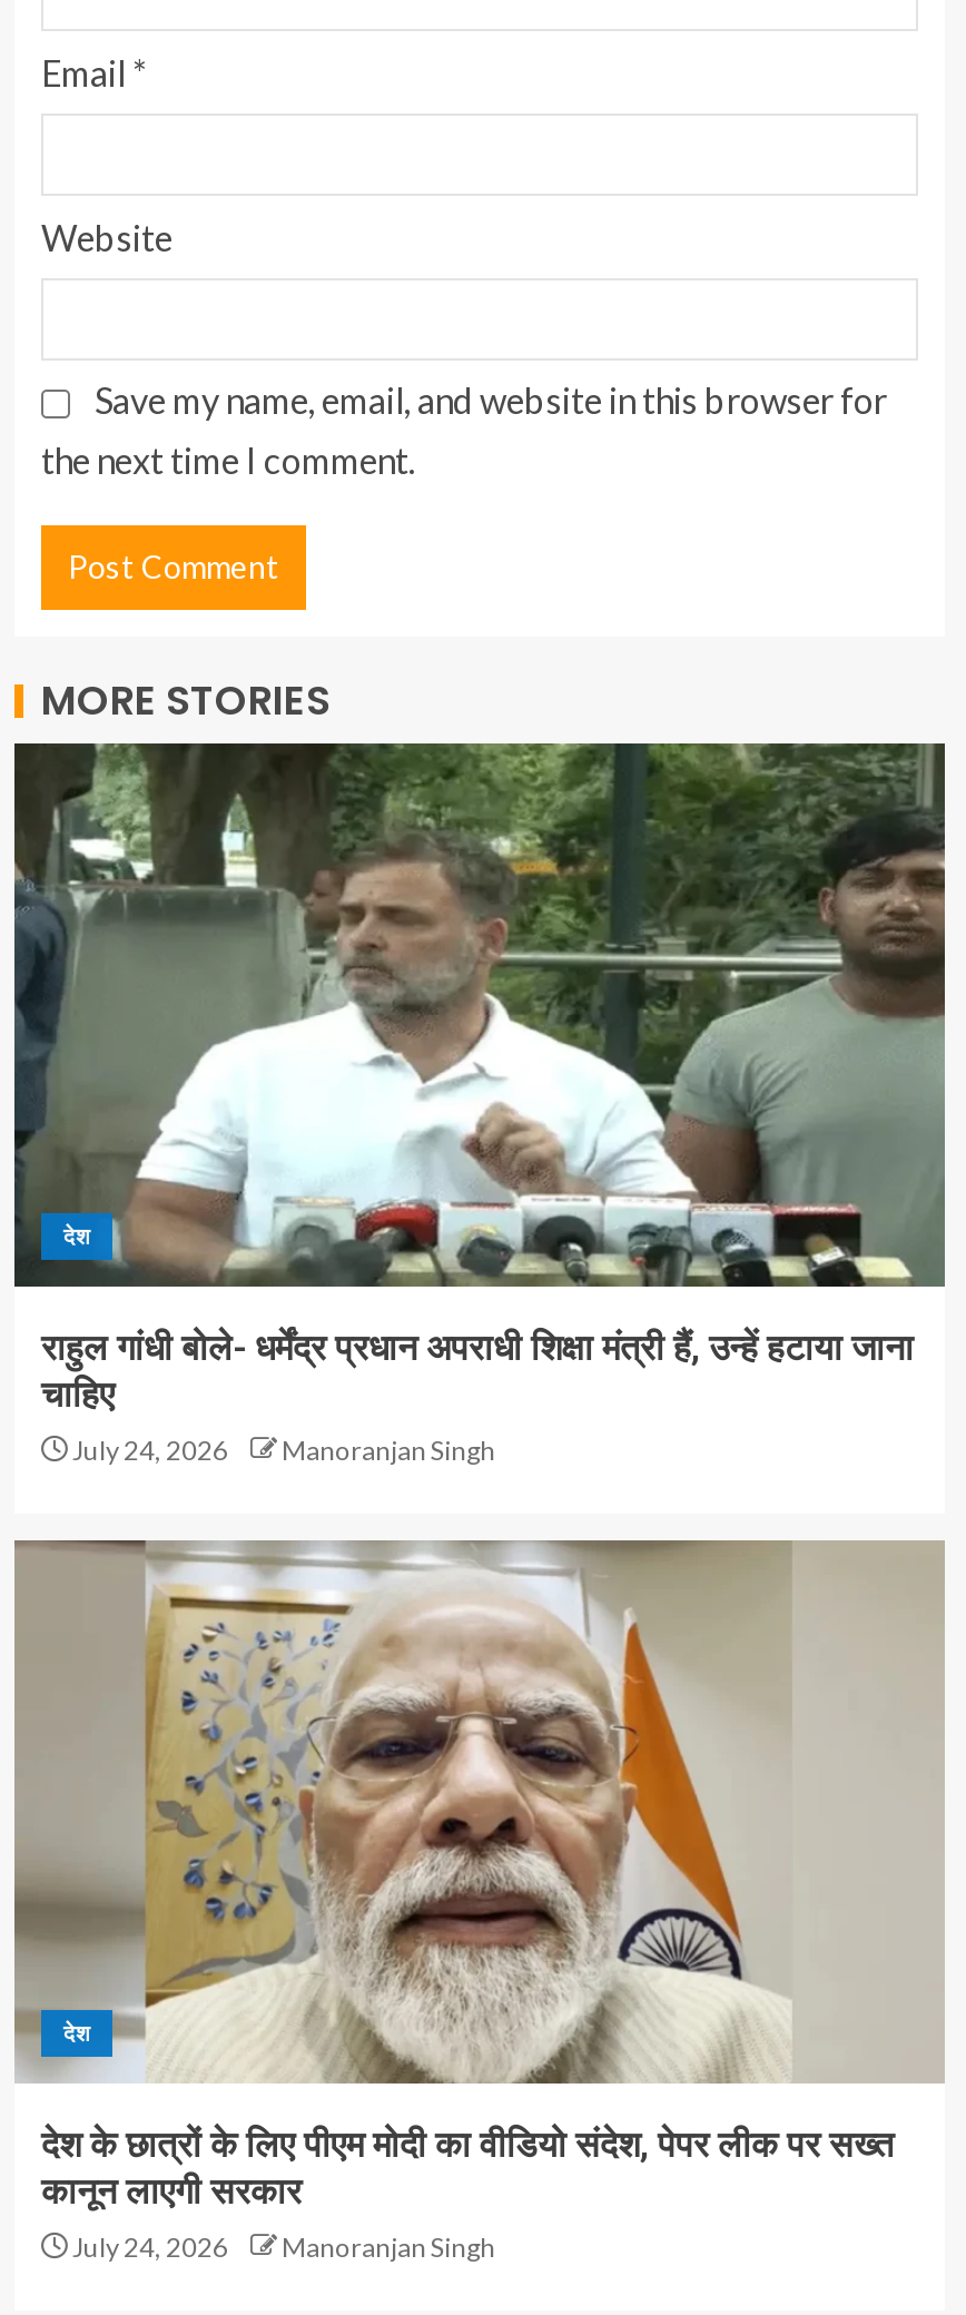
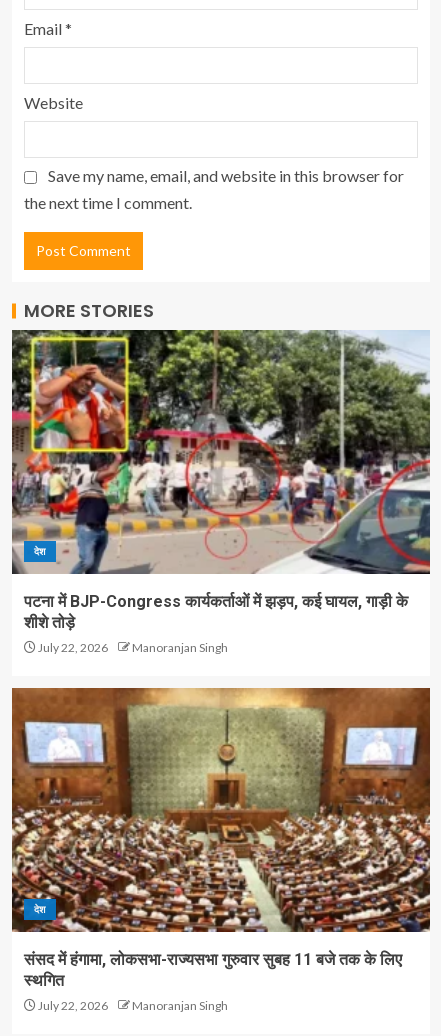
[12,741,947,1466] [image] | राहुल गांधी बोले- धर्मेंद्र प्रधान अपराधी शिक्षा मंत्री हैं, उन्हें हटाया जाना | चाहिए | July 24, 2026 -> [11,329,431,655] [image] | पटना में BJP-Congress कार्यकर्ताओं में झड़प, कई घायल, गाड़ी के | शीशे तोड़े | July 22, 2026
[14,1538,945,2263] [image] | देश के छात्रों के लिए पीएम मोदी का वीडियो संदेश, पेपर लीक पर सख्त | कानून लाएगी सरकार | July 24, 2026 -> [11,688,430,1013] [image] | संसद में हंगामा, लोकसभा-राज्यसभा गुरुवार सुबह 11 बजे तक के लिए | स्थगित | July 22, 2026

